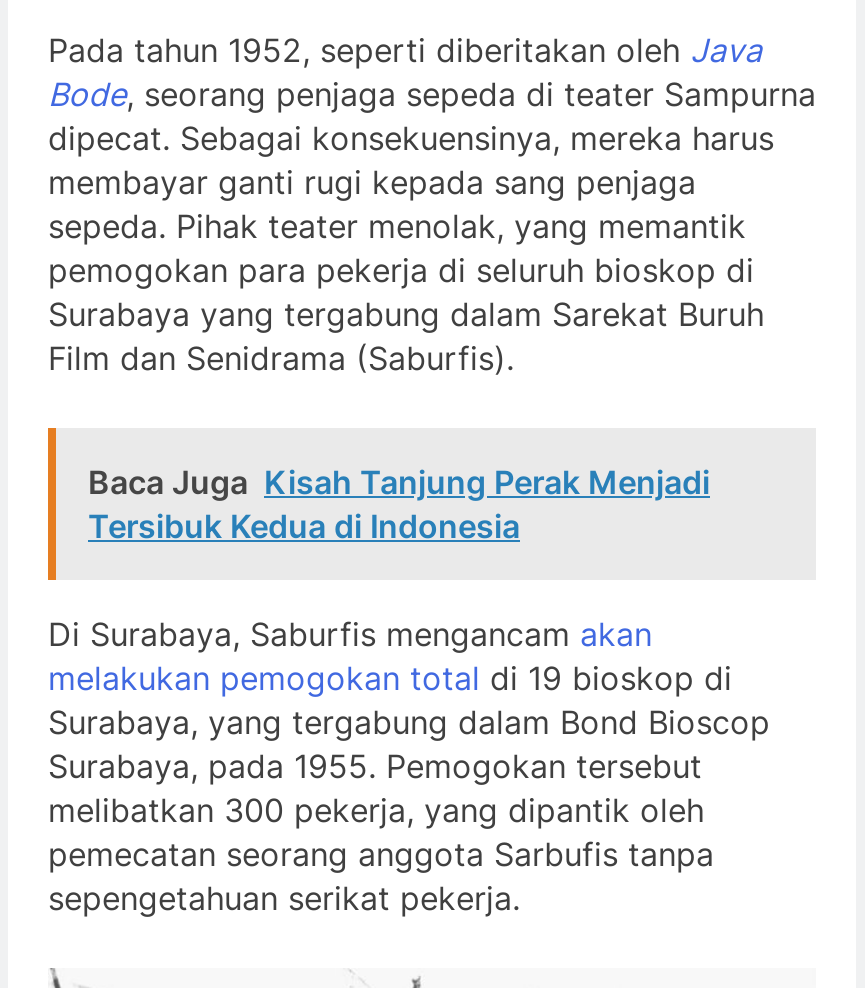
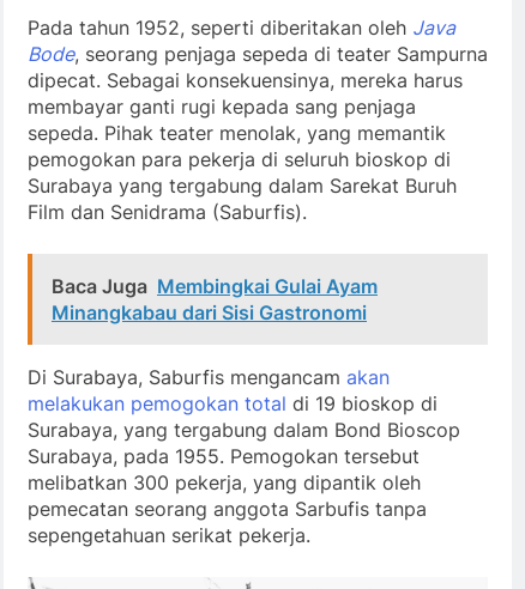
[88,462,710,546] Baca Juga Kisah Tanjung Perak Menjadi | Tersibuk Kedua di Indonesia -> [52,274,378,324] Baca Juga Membingkai Gulai Ayam | Minangkabau dari Sisi Gastronomi

